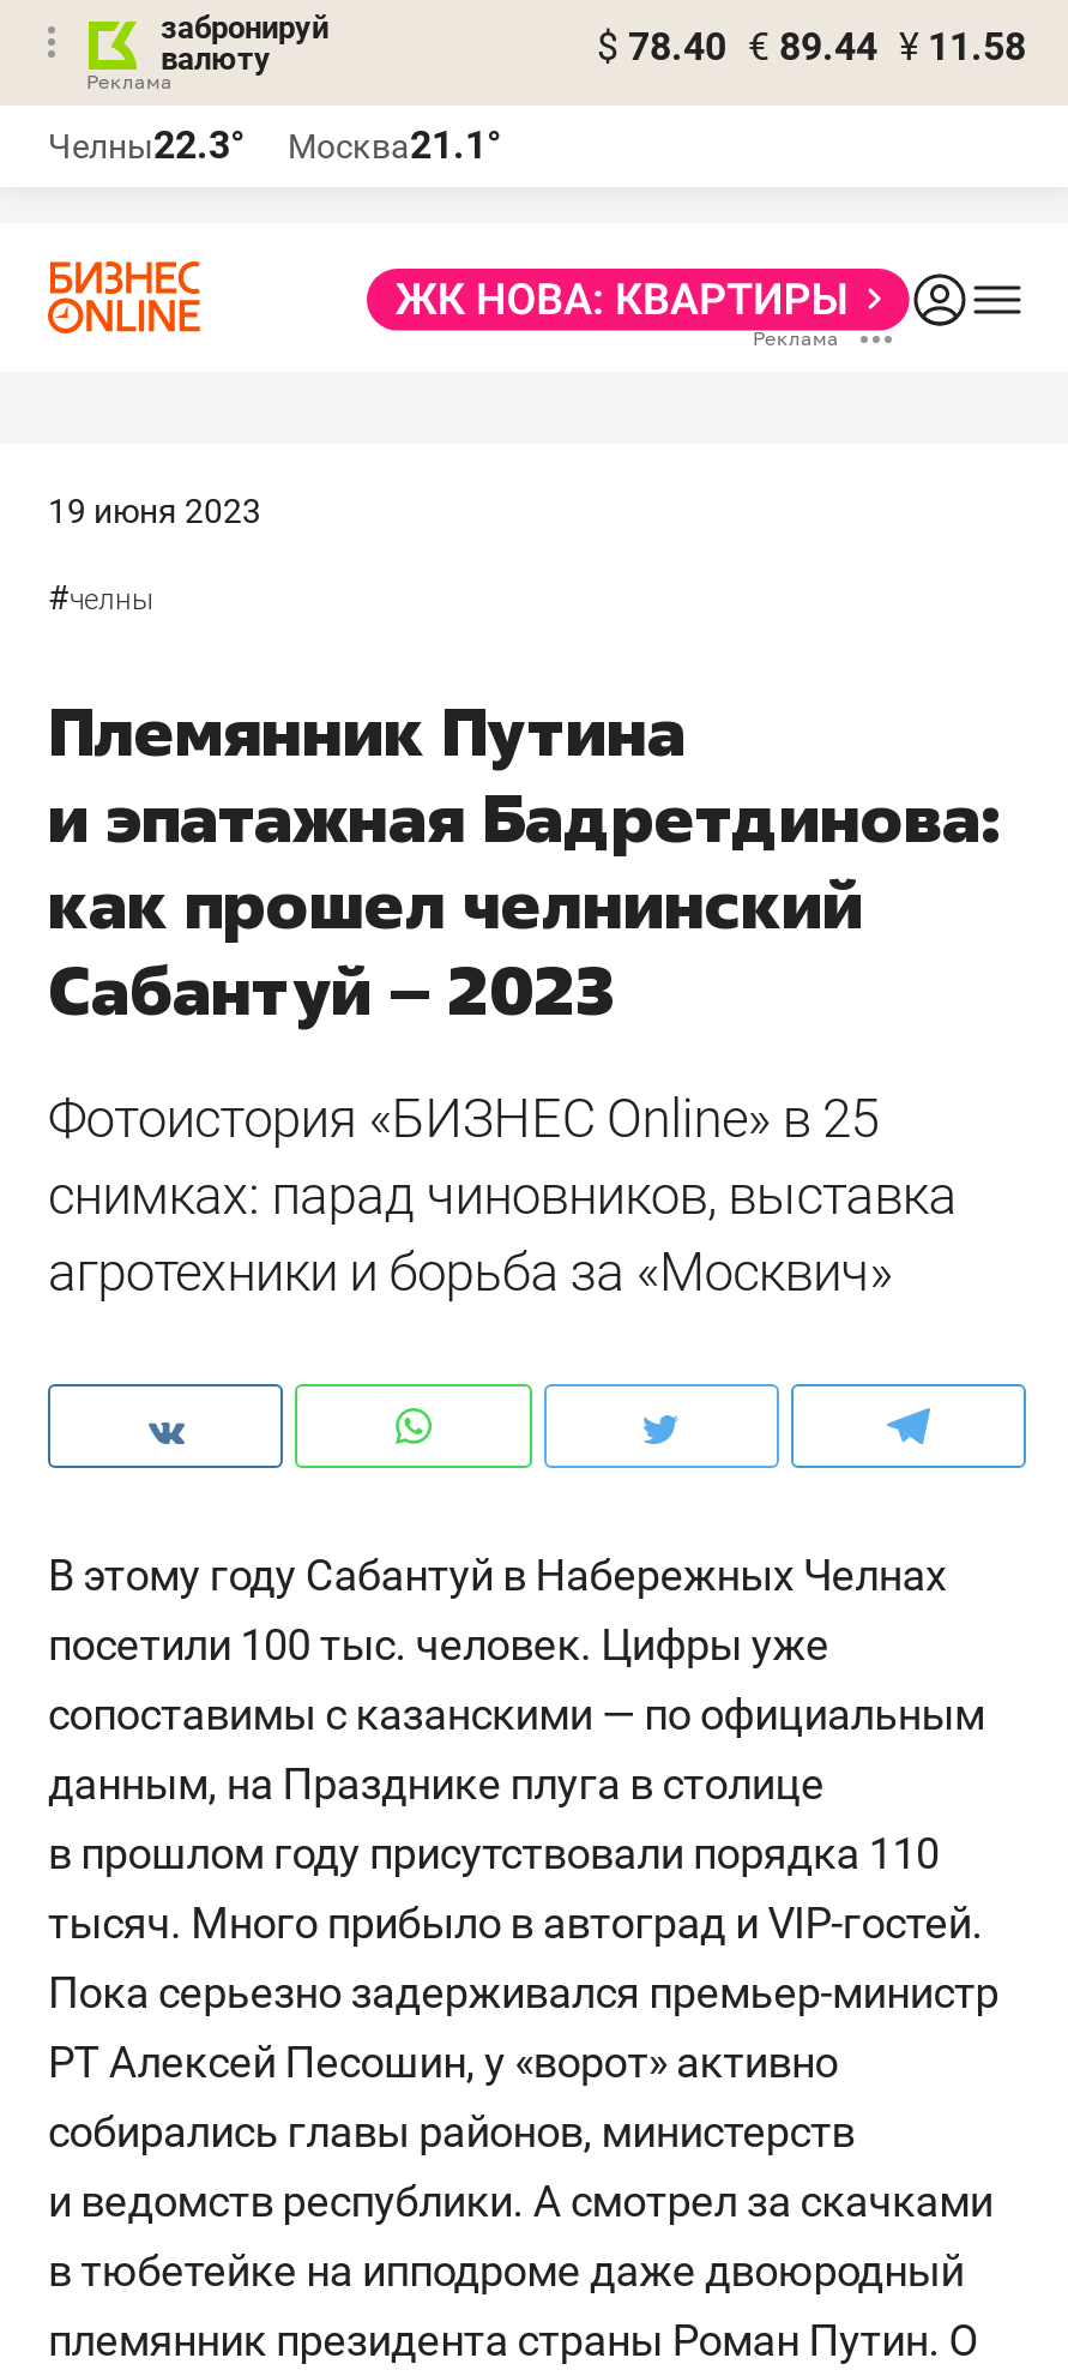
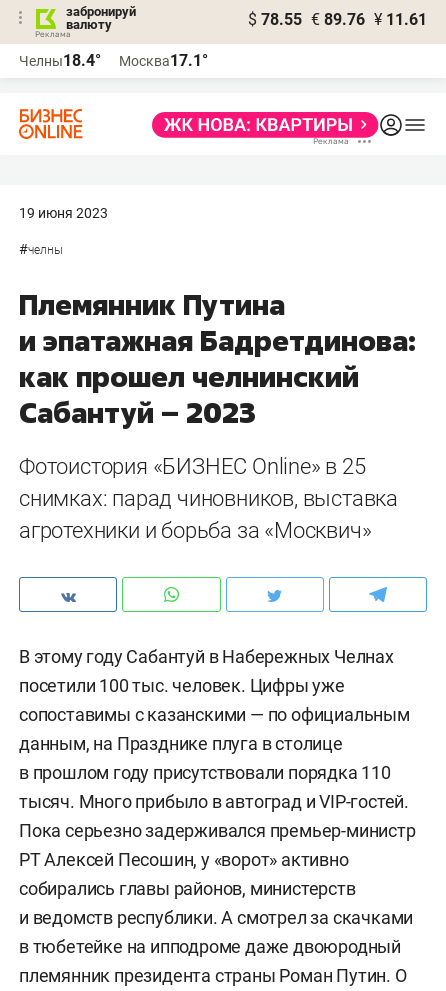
[597,24,1026,70] $ 78.40 € 89.44 ¥ 11.58 -> [248,10,427,29] $ 78.55 € 89.76 ¥ 11.61
[48,122,245,168] Челны22.3° -> [19,51,101,70] Челны18.4°
[288,122,501,168] Москва21.1° -> [119,51,208,70] Москва17.1°

